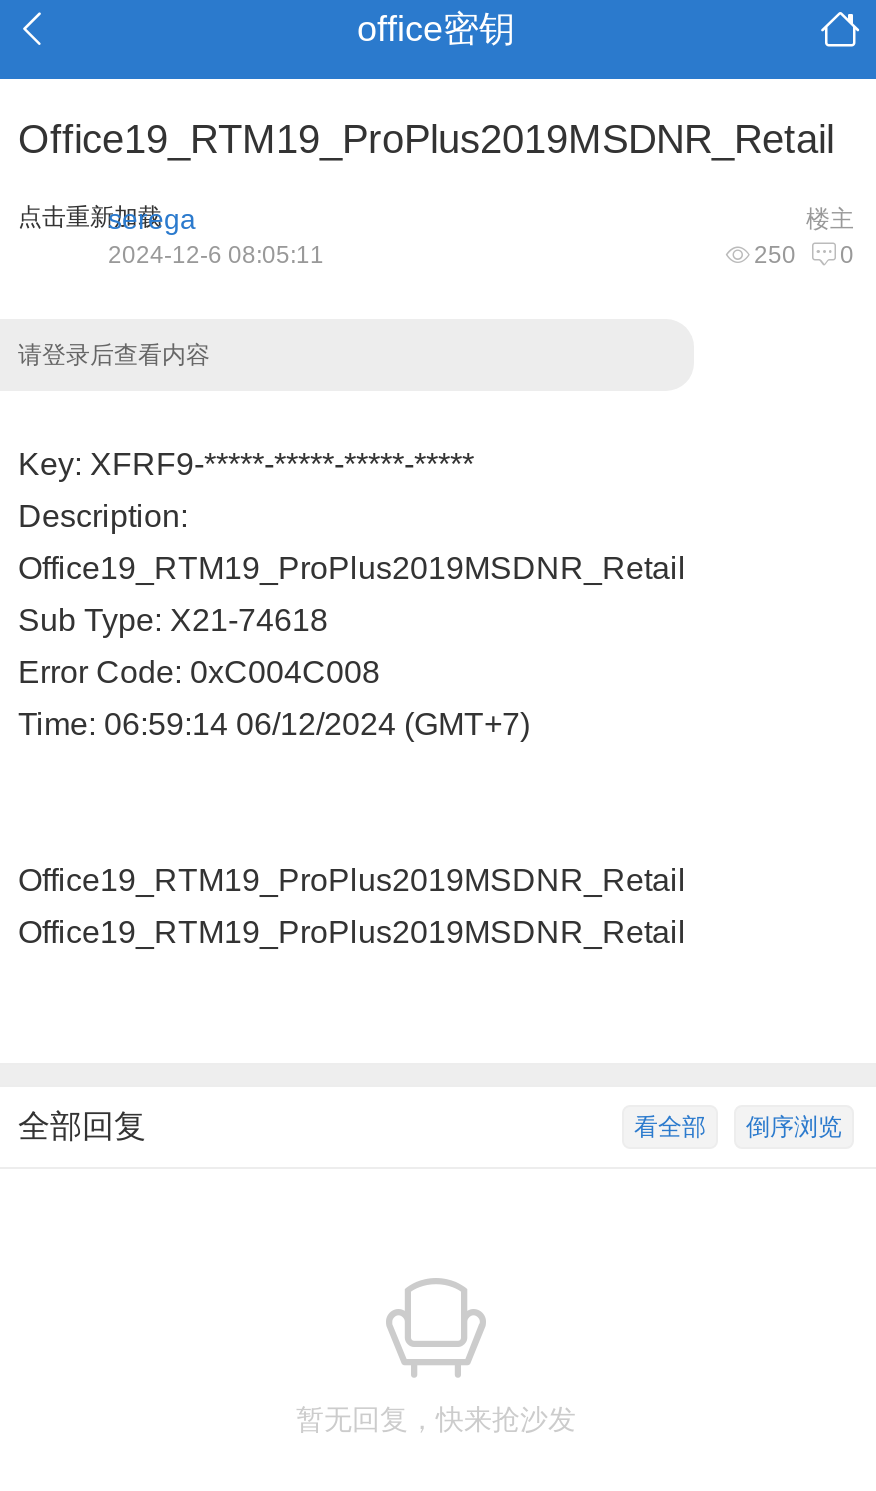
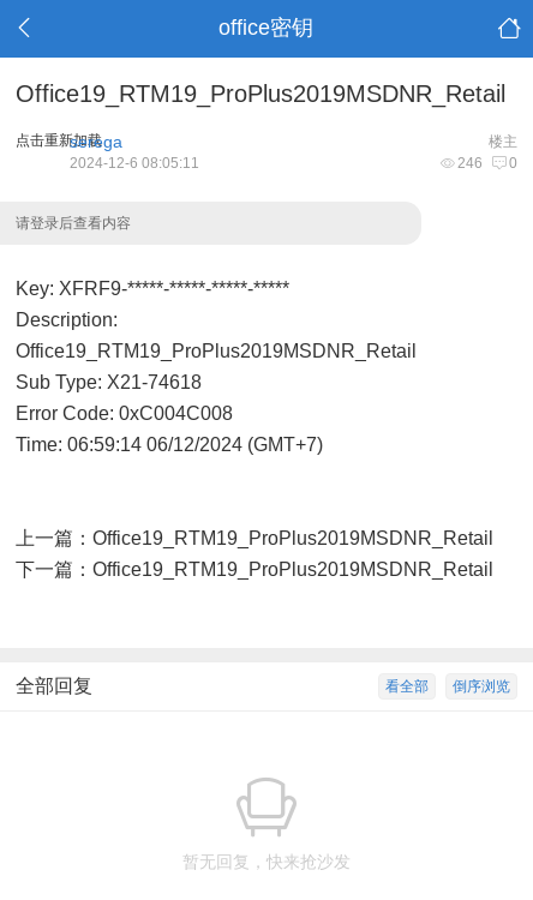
[754,241,854,269] 250 0 -> [457,155,517,172] 246 0
[18,863,686,897] Office19_RTM19_ProPlus2019MSDNR_Retail -> [16,528,493,548] 上一篇：Office19_RTM19_ProPlus2019MSDNR_Retail
[18,915,686,949] Office19_RTM19_ProPlus2019MSDNR_Retail -> [16,559,493,580] 下一篇：Office19_RTM19_ProPlus2019MSDNR_Retail

